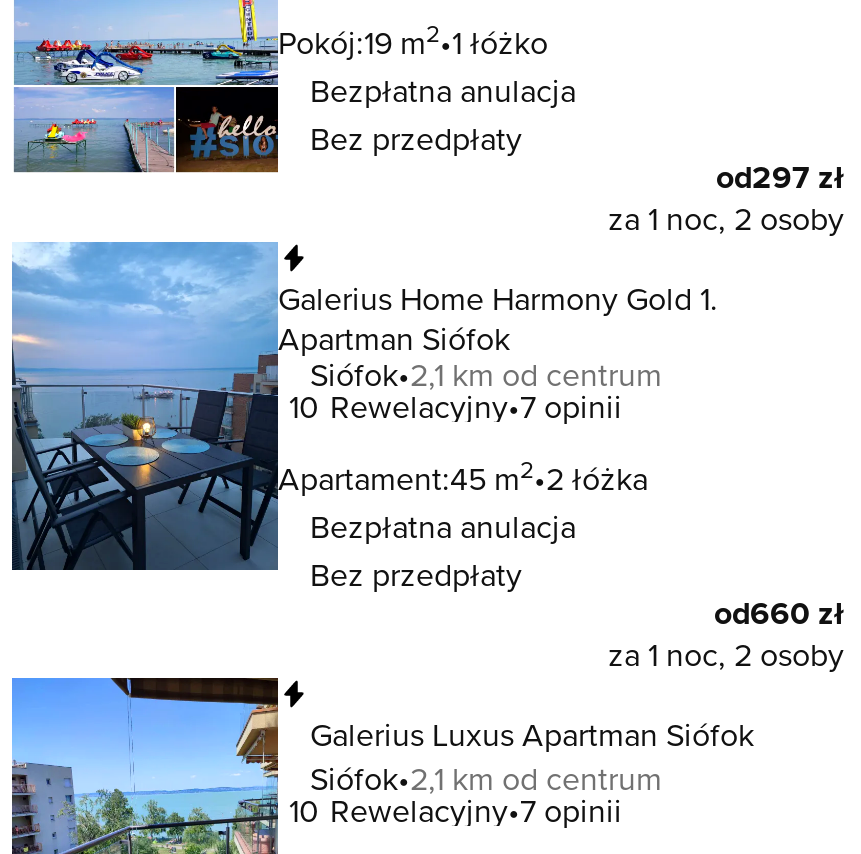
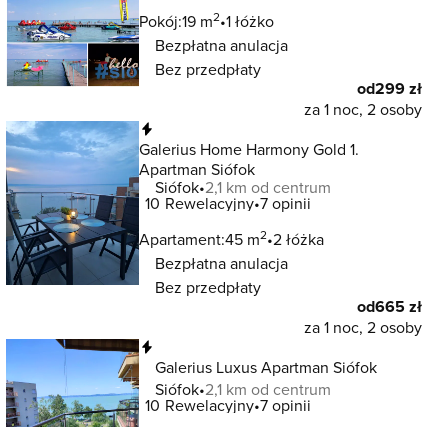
[716,154,844,200] od297 zł -> [357,77,422,100] od299 zł
[714,590,844,636] od660 zł -> [357,295,422,318] od665 zł

